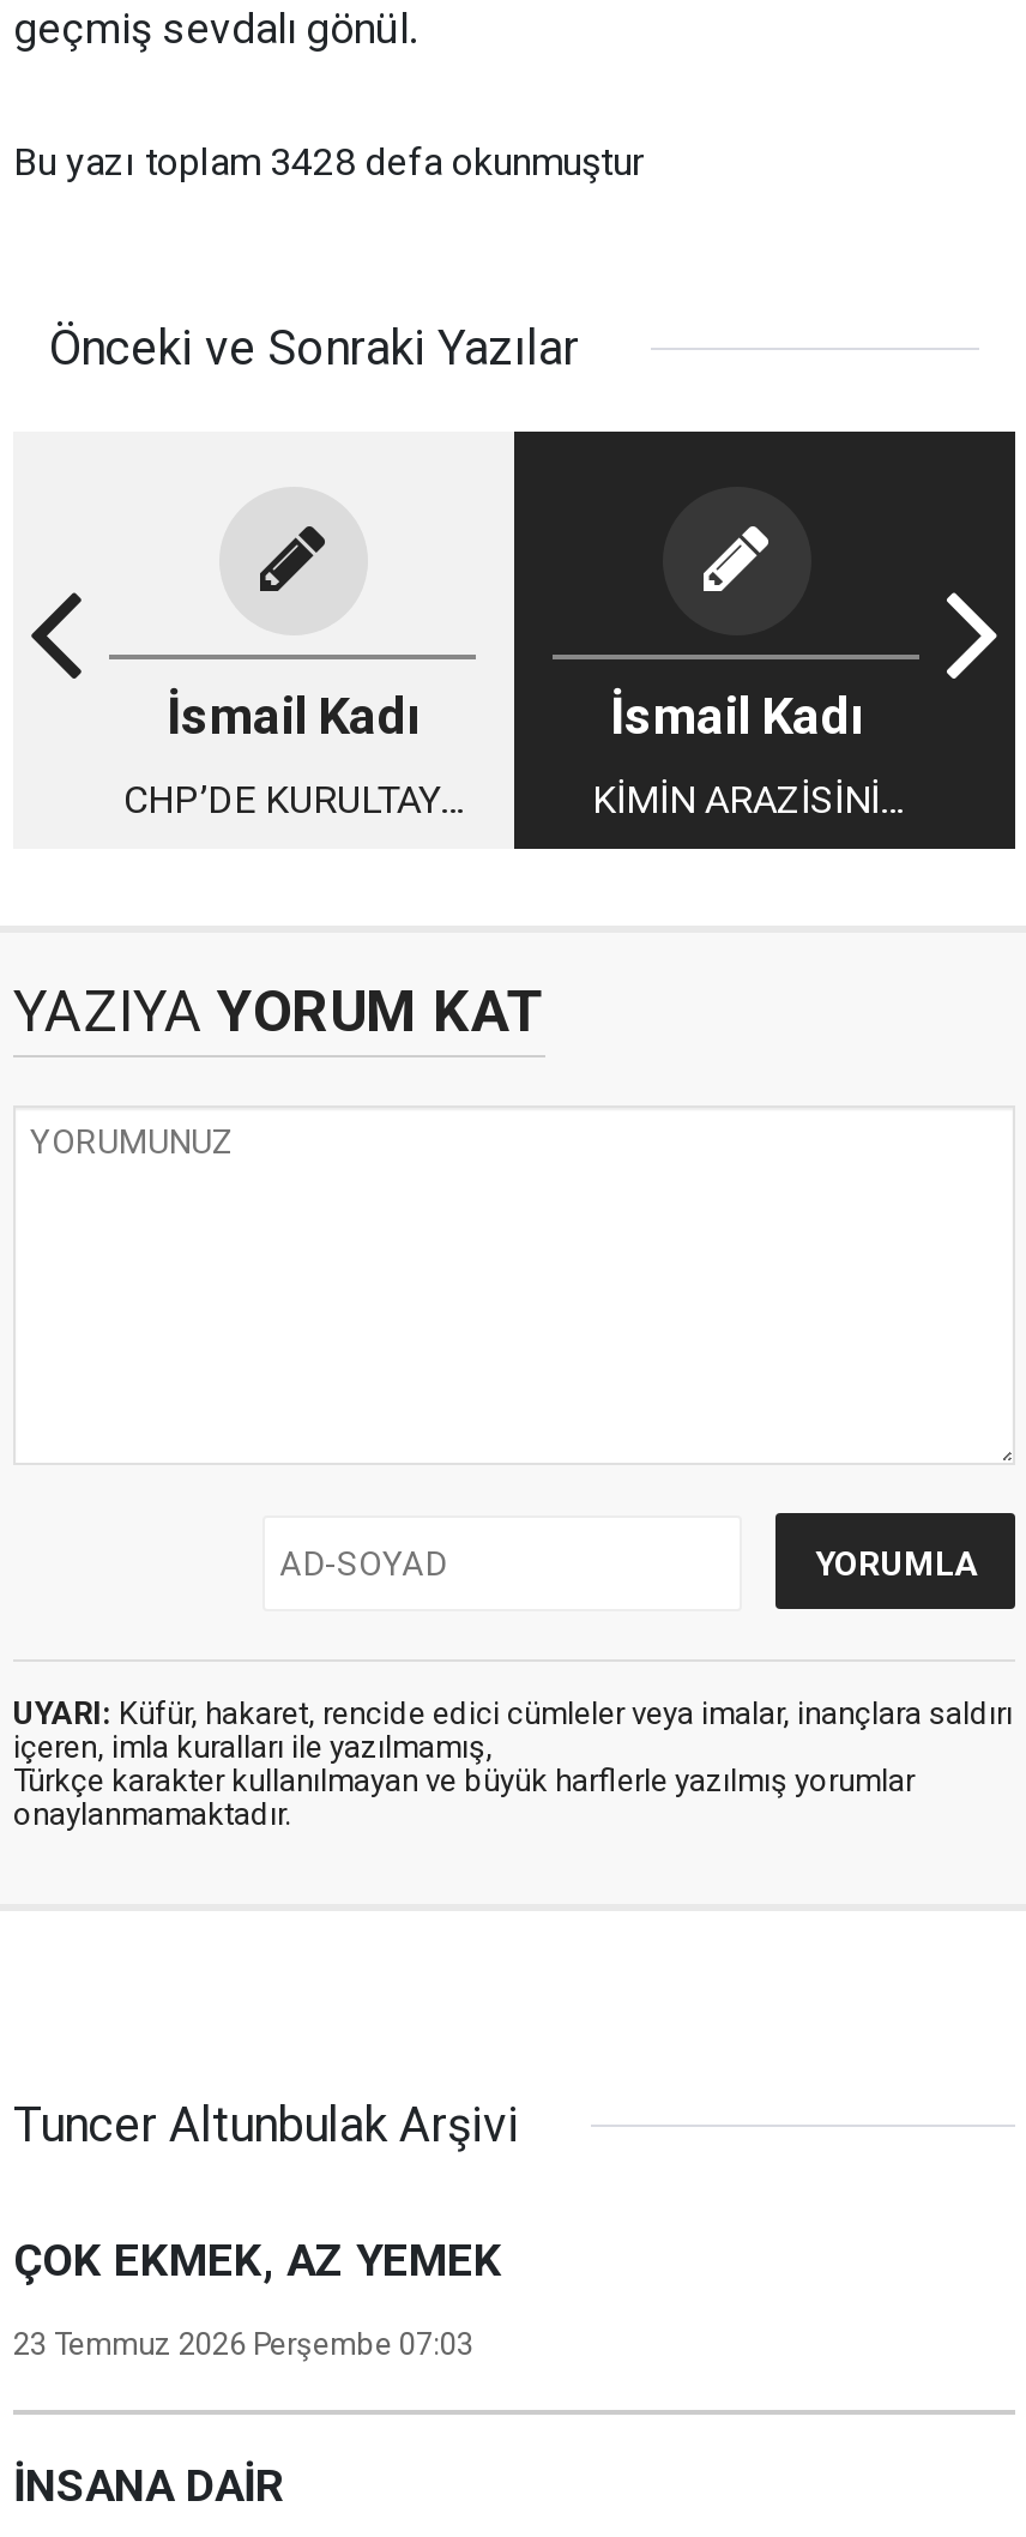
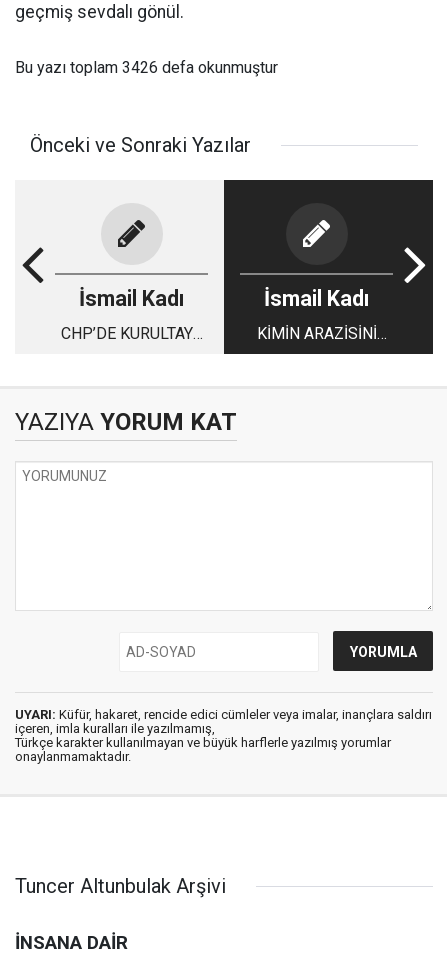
[13,139,644,185] Bu yazı toplam 3428 defa okunmuştur -> [15,58,278,77] Bu yazı toplam 3426 defa okunmuştur
[13,2235,502,2362] ÇOK EKMEK, AZ YEMEK | 23 Temmuz 2026 Perşembe 07:03 -> none

